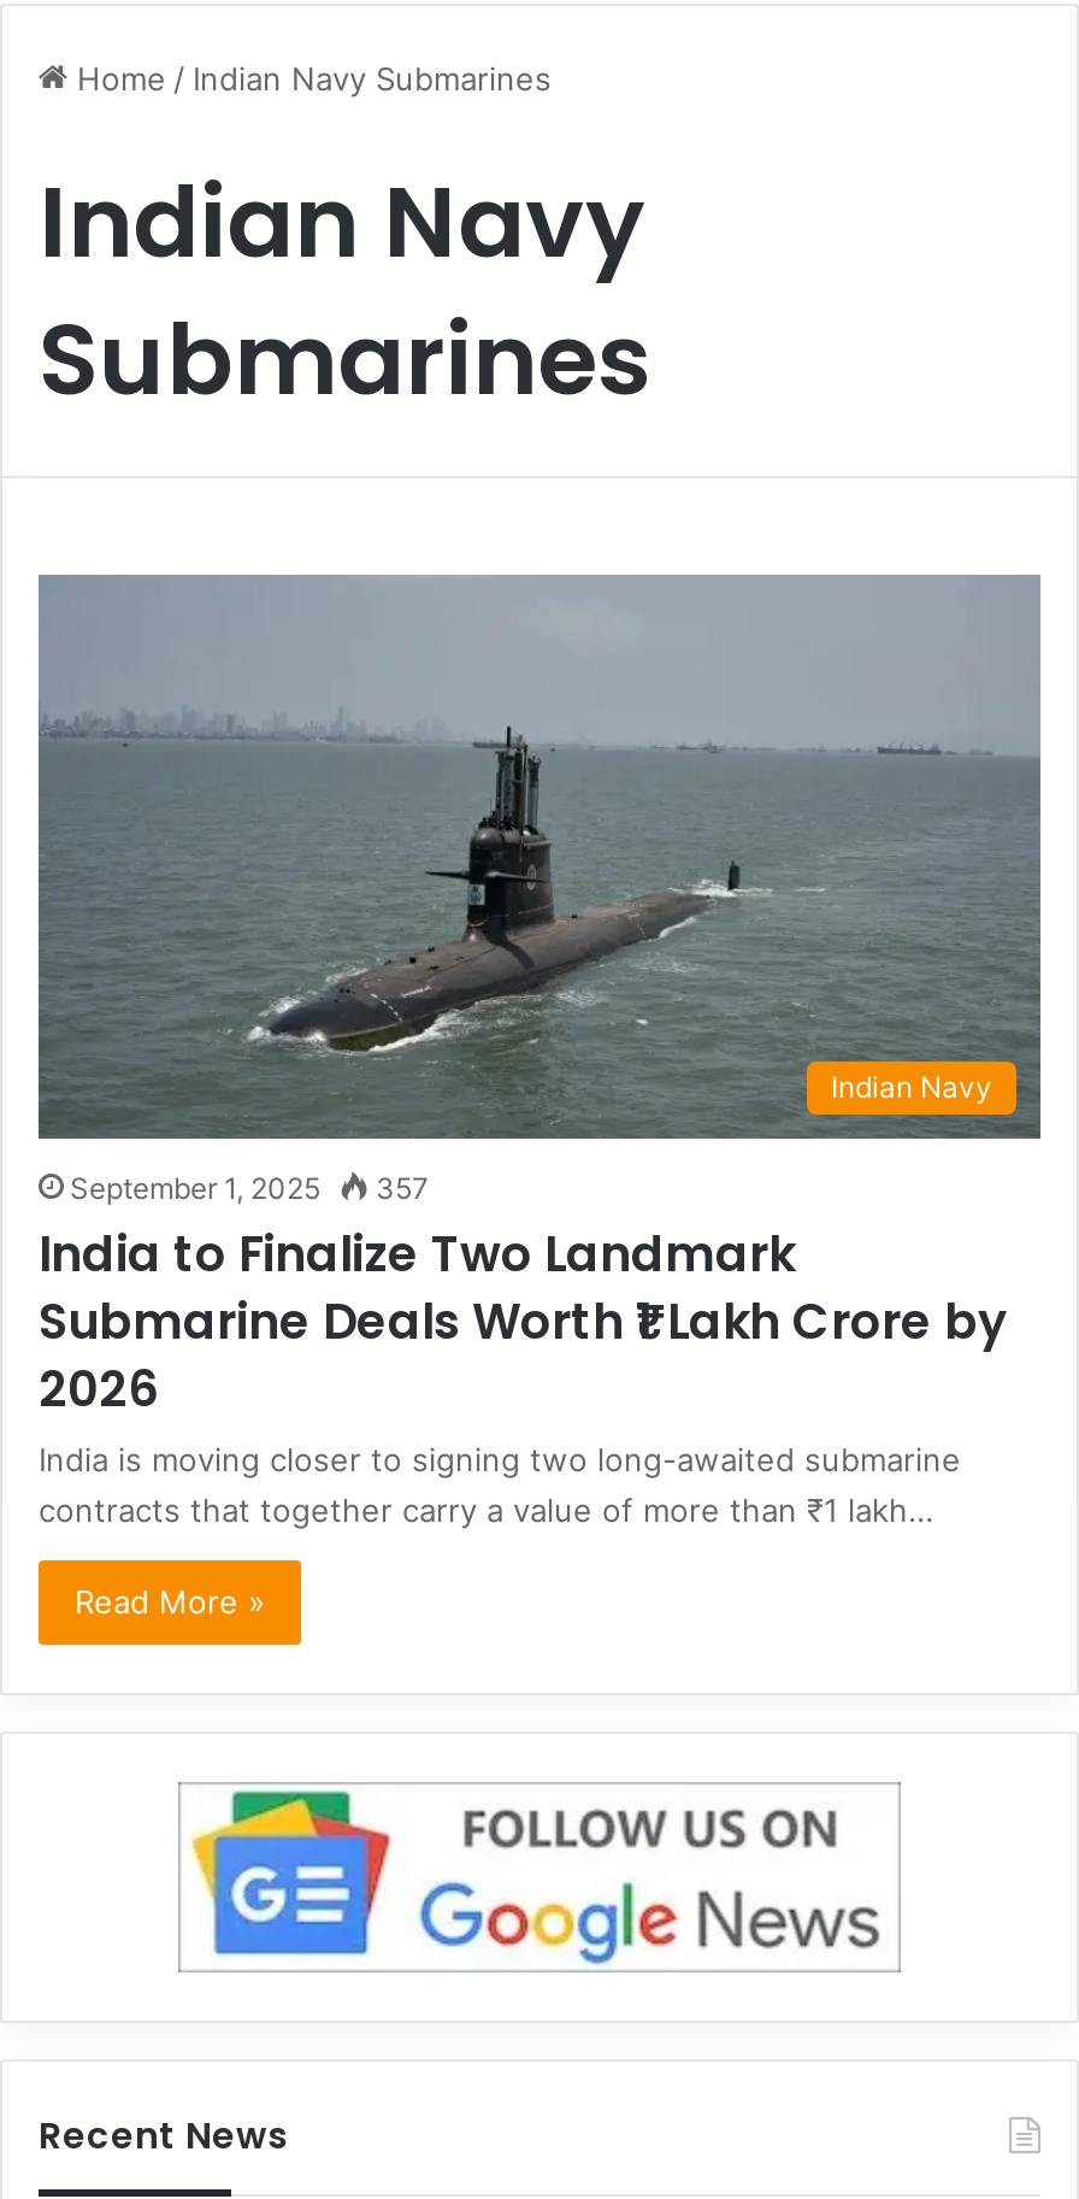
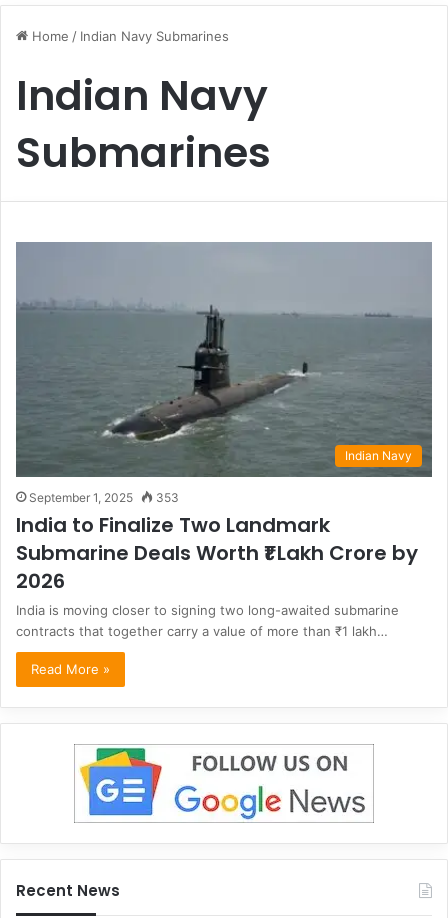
[70,1170,429,1206] September 1, 2025 357 -> [29,490,179,505] September 1, 2025 353

